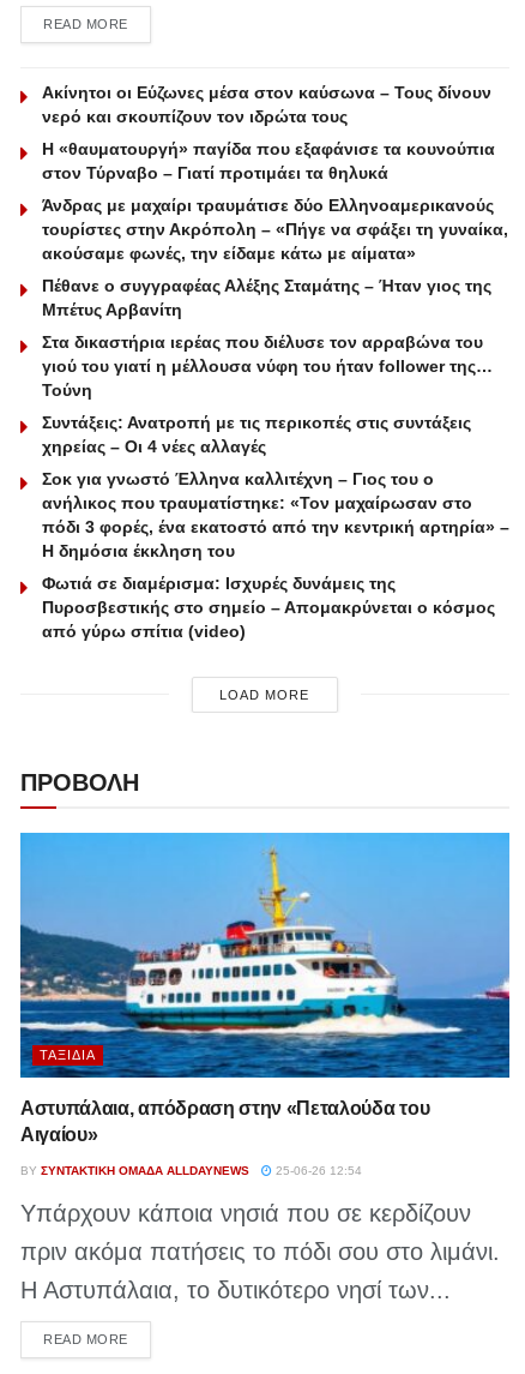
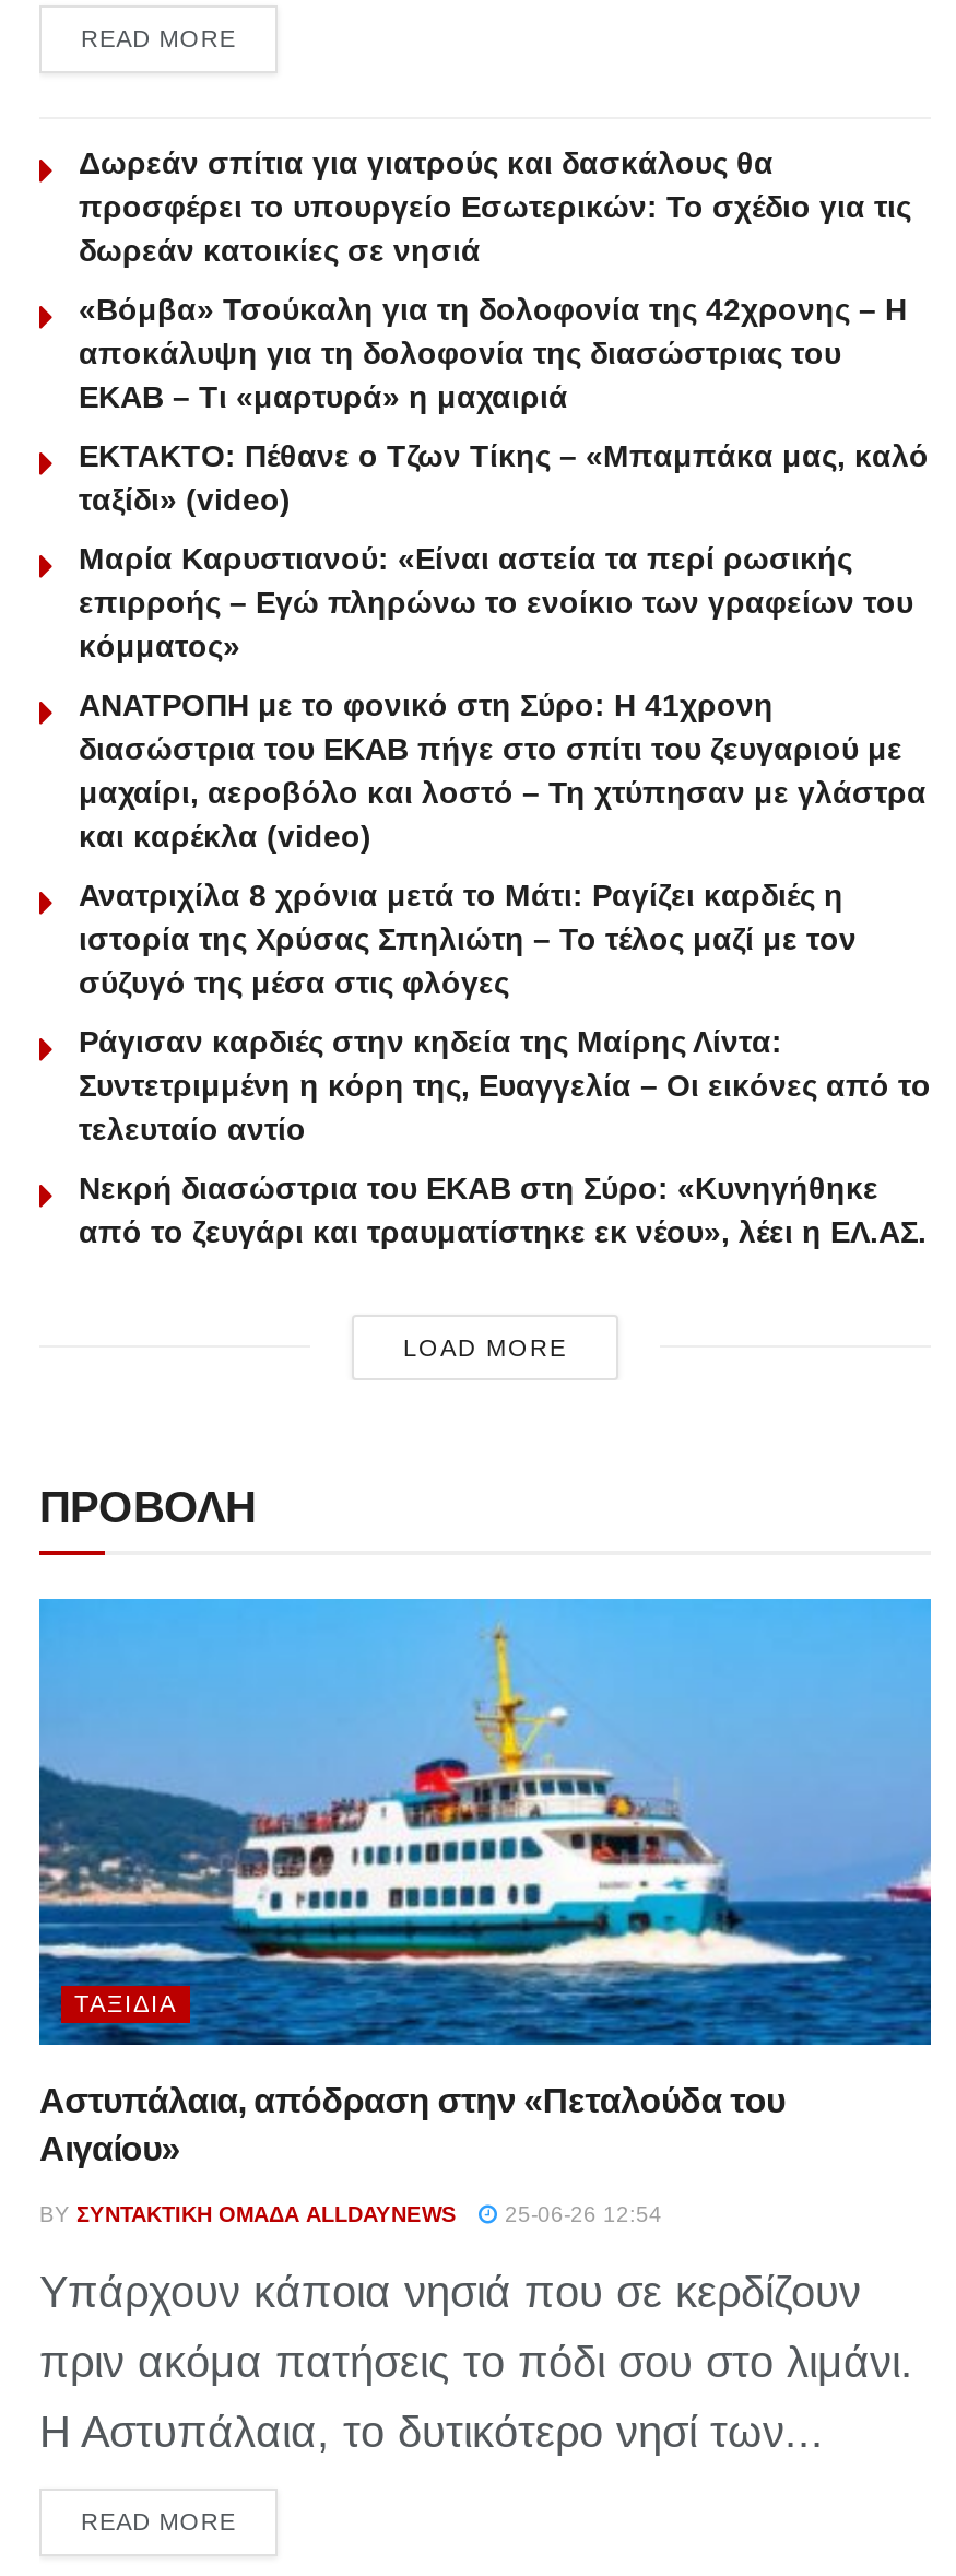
[42,82,491,126] Ακίνητοι οι Εύζωνες μέσα στον καύσωνα – Τους δίνουν | νερό και σκουπίζουν τον ιδρώτα τους -> [79,144,911,267] Δωρεάν σπίτια για γιατρούς και δασκάλους θα | προσφέρει το υπουργείο Εσωτερικών: Το σχέδιο για τις | δωρεάν κατοικίες σε νησιά
[42,139,495,182] Η «θαυματουργή» παγίδα που εξαφάνισε τα κουνούπια | στον Τύρναβο – Γιατί προτιμάει τα θηλυκά -> [79,291,907,413] «Βόμβα» Τσούκαλη για τη δολοφονία της 42χρονης – Η | αποκάλυψη για τη δολοφονία της διασώστριας του | ΕΚΑΒ – Τι «μαρτυρά» η μαχαιριά
[42,195,508,262] Άνδρας με μαχαίρι τραυμάτισε δύο Ελληνοαμερικανούς | τουρίστες στην Ακρόπολη – «Πήγε να σφάξει τη γυναίκα, | ακούσαμε φωνές, την είδαμε κάτω με αίματα» -> [79,437,929,516] ΕΚΤΑΚΤΟ: Πέθανε ο Τζων Τίκης – «Μπαμπάκα μας, καλό | ταξίδι» (video)
[42,276,491,319] Πέθανε ο συγγραφέας Αλέξης Σταμάτης – Ήταν γιος της | Μπέτυς Αρβανίτη -> [79,540,913,663] Μαρία Καρυστιανού: «Είναι αστεία τα περί ρωσικής | επιρροής – Εγώ πληρώνω το ενοίκιο των γραφείων του | κόμματος»
[42,332,493,399] Στα δικαστήρια ιερέας που διέλυσε τον αρραβώνα του | γιού του γιατί η μέλλουσα νύφη του ήταν follower της… | Τούνη -> [79,687,927,853] ΑΝΑΤΡΟΠΗ με το φονικό στη Σύρο: Η 41χρονη | διασώστρια του ΕΚΑΒ πήγε στο σπίτι του ζευγαριού με | μαχαίρι, αεροβόλο και λοστό – Τη χτύπησαν με γλάστρα | και καρέκλα (video)
[42,412,471,456] Συντάξεις: Ανατροπή με τις περικοπές στις συντάξεις | χηρείας – Οι 4 νέες αλλαγές -> [79,877,857,999] Ανατριχίλα 8 χρόνια μετά το Μάτι: Ραγίζει καρδιές η | ιστορία της Χρύσας Σπηλιώτη – Το τέλος μαζί με τον | σύζυγό της μέσα στις φλόγες
[42,469,509,560] Σοκ για γνωστό Έλληνα καλλιτέχνη – Γιος του ο | ανήλικος που τραυματίστηκε: «Τον μαχαίρωσαν στο | πόδι 3 φορές, ένα εκατοστό από την κεντρική αρτηρία» – | Η δημόσια έκκληση του -> [79,1023,931,1146] Ράγισαν καρδιές στην κηδεία της Μαίρης Λίντα: | Συντετριμμένη η κόρη της, Ευαγγελία – Οι εικόνες από το | τελευταίο αντίο
[42,573,495,640] Φωτιά σε διαμέρισμα: Ισχυρές δυνάμεις της | Πυροσβεστικής στο σημείο – Απομακρύνεται ο κόσμος | από γύρω σπίτια (video) -> [79,1170,927,1248] Νεκρή διασώστρια του ΕΚΑΒ στη Σύρο: «Κυνηγήθηκε | από το ζευγάρι και τραυματίστηκε εκ νέου», λέει η ΕΛ.ΑΣ.

